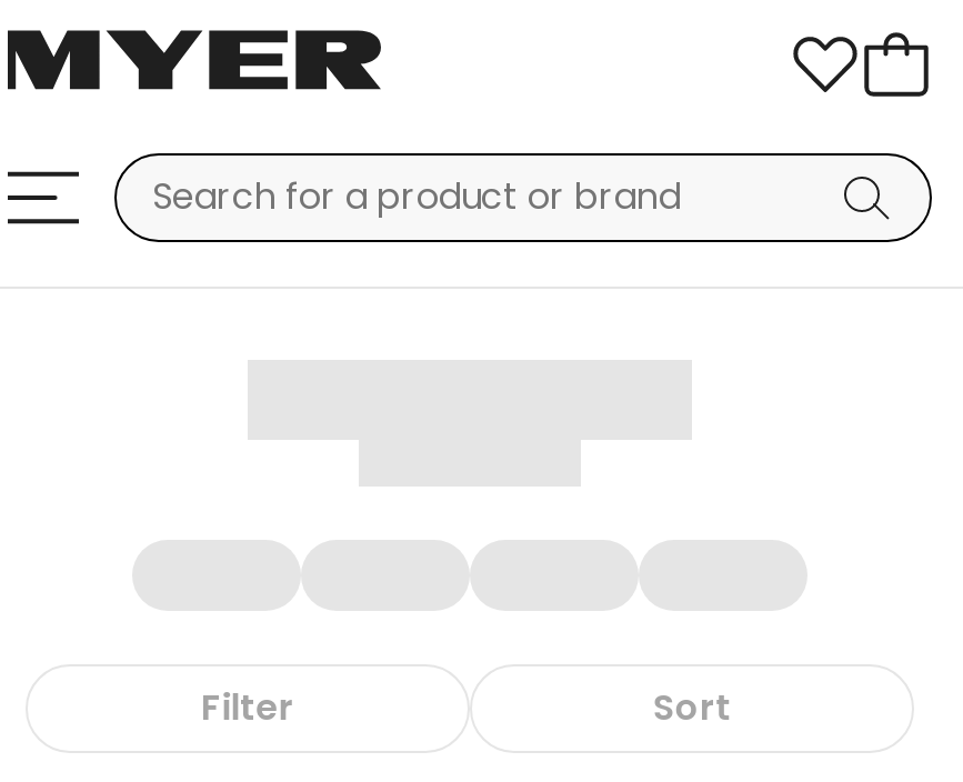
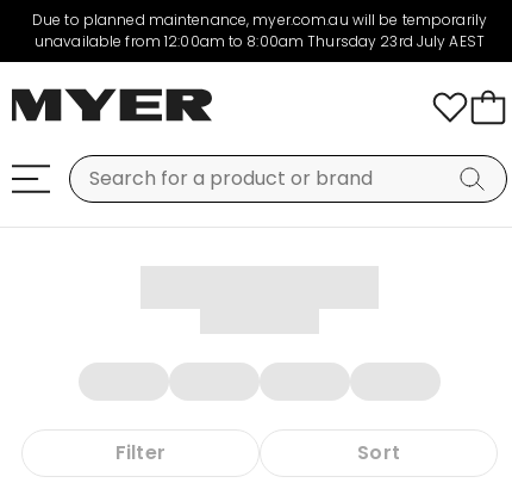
none -> [32,10,487,51] Due to planned maintenance, myer.com.au will be temporarily | unavailable from 12:00am to 8:00am Thursday 23rd July AEST

